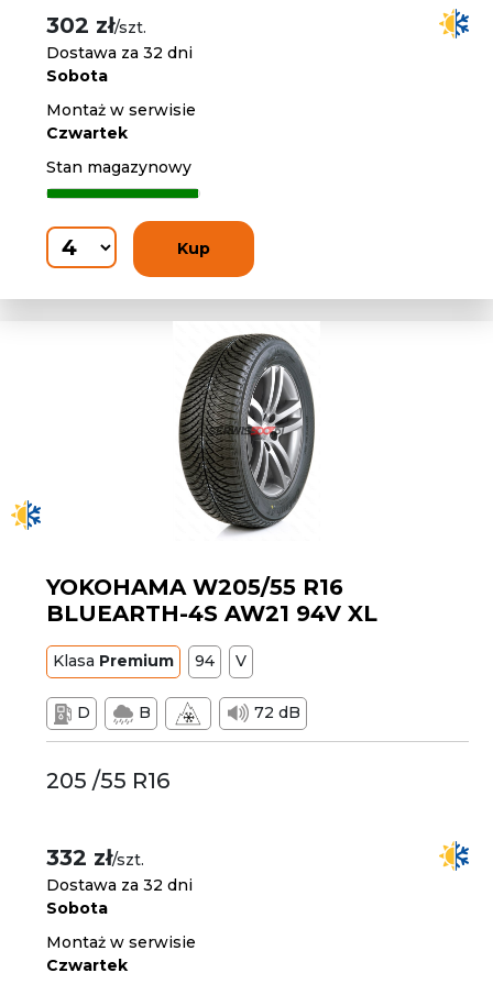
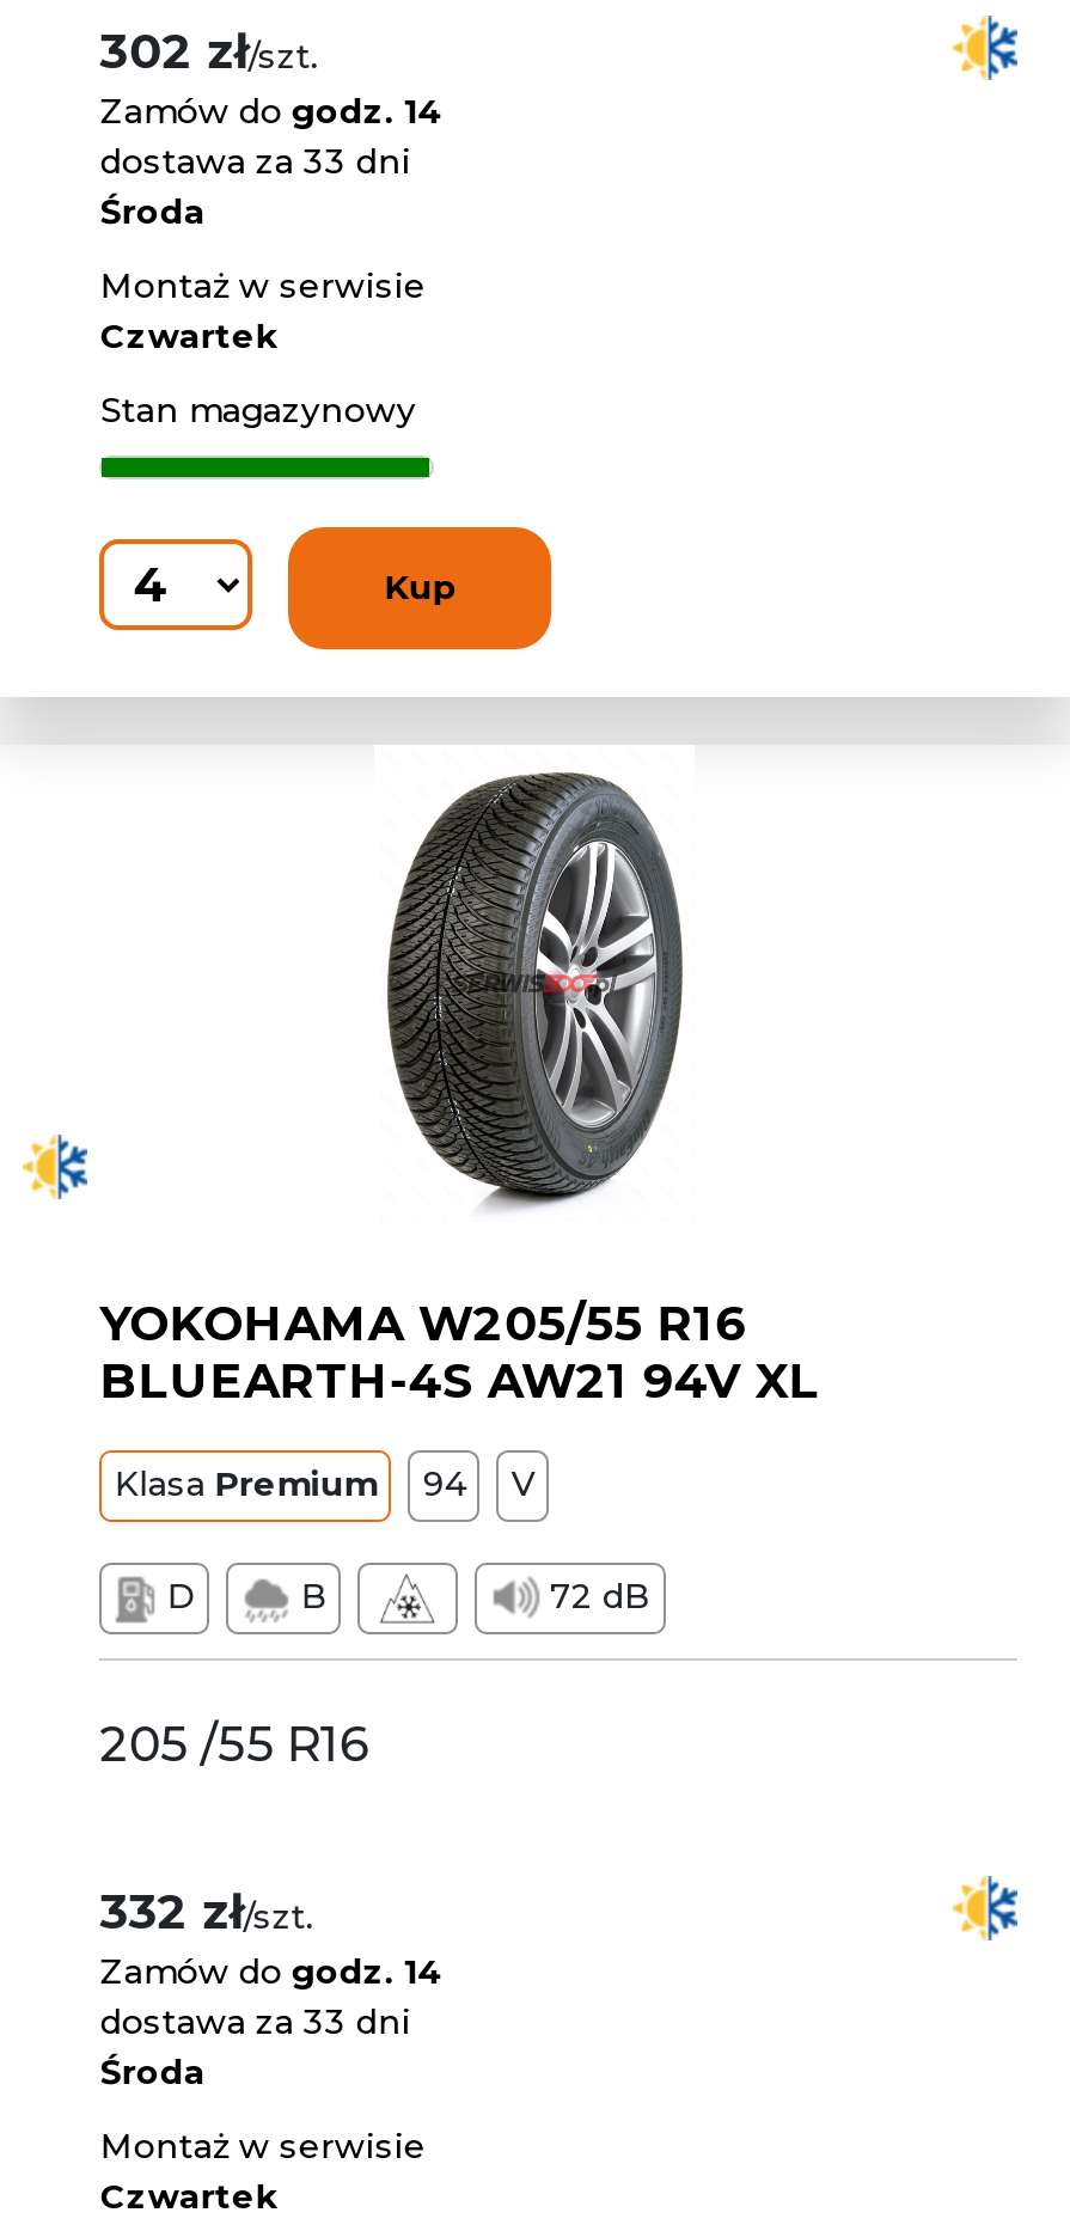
[47,43,193,86] Dostawa za 32 dni | Sobota -> [100,90,444,233] Zamów do godz. 14 | dostawa za 33 dni | Środa
[47,875,193,918] Dostawa za 32 dni | Sobota -> [100,1950,444,2094] Zamów do godz. 14 | dostawa za 33 dni | Środa

